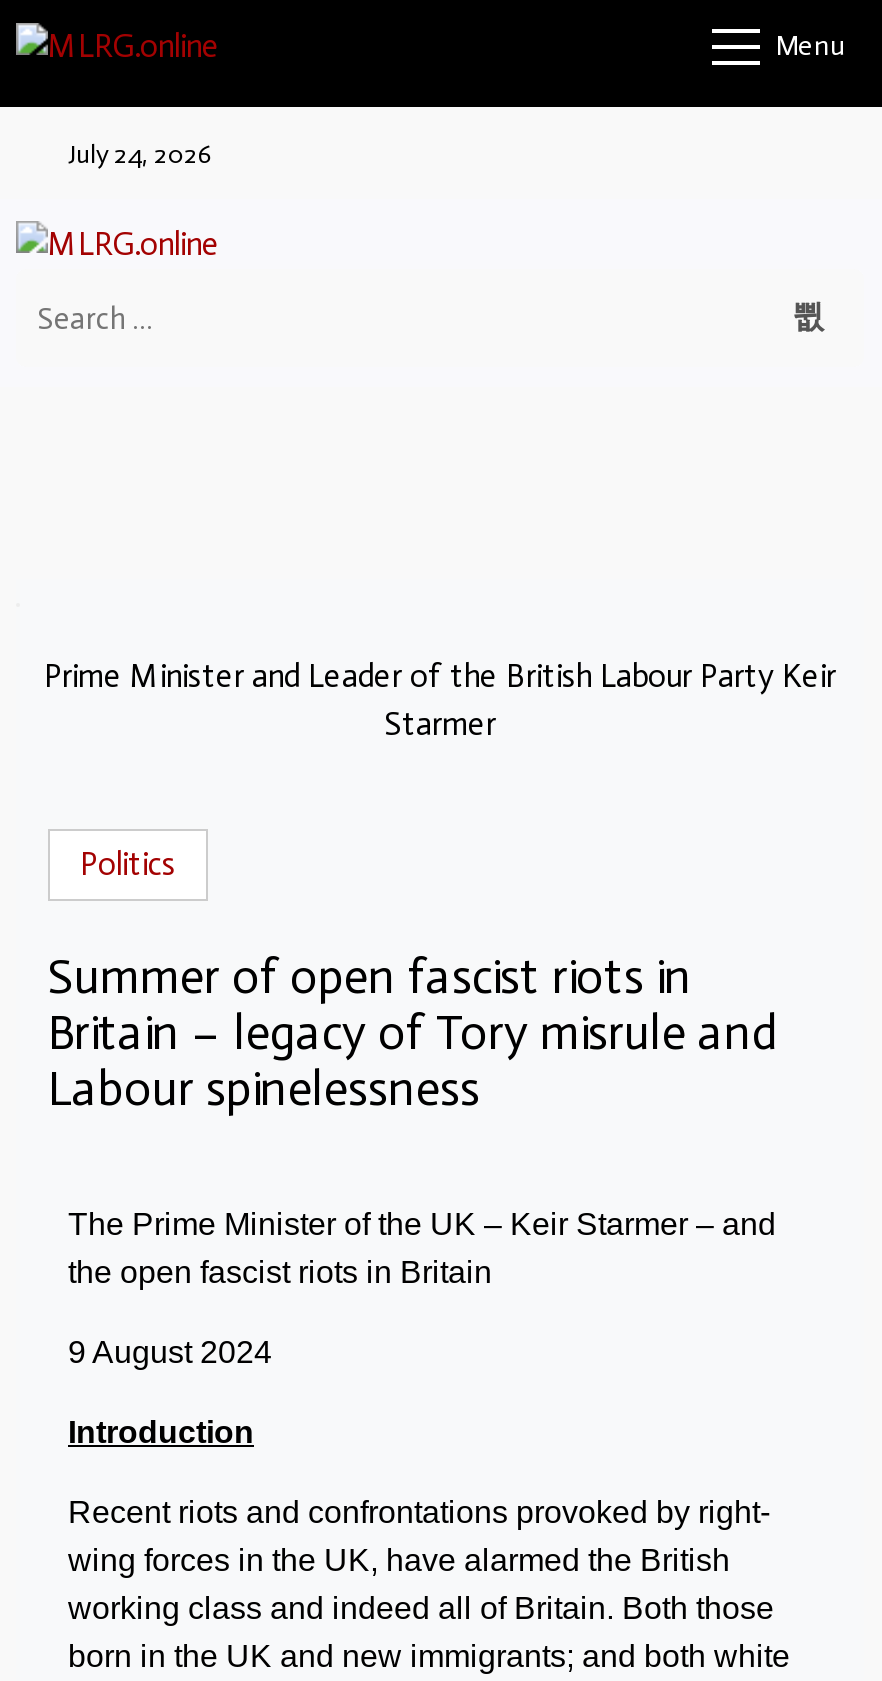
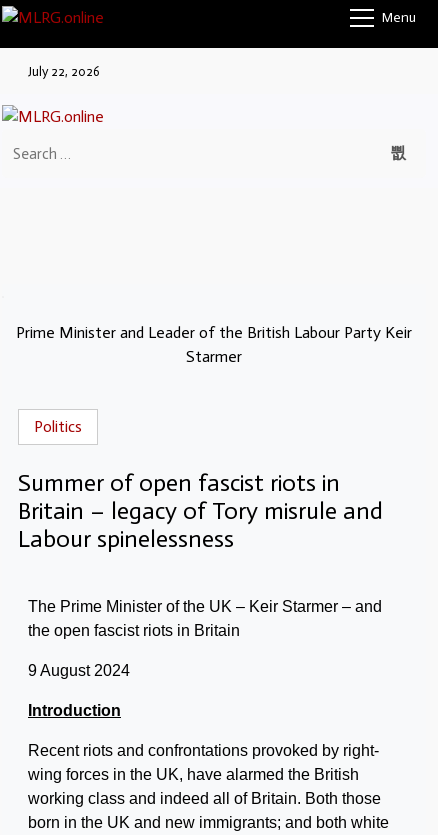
[68,138,212,168] July 24, 2026 -> [28,63,100,78] July 22, 2026

